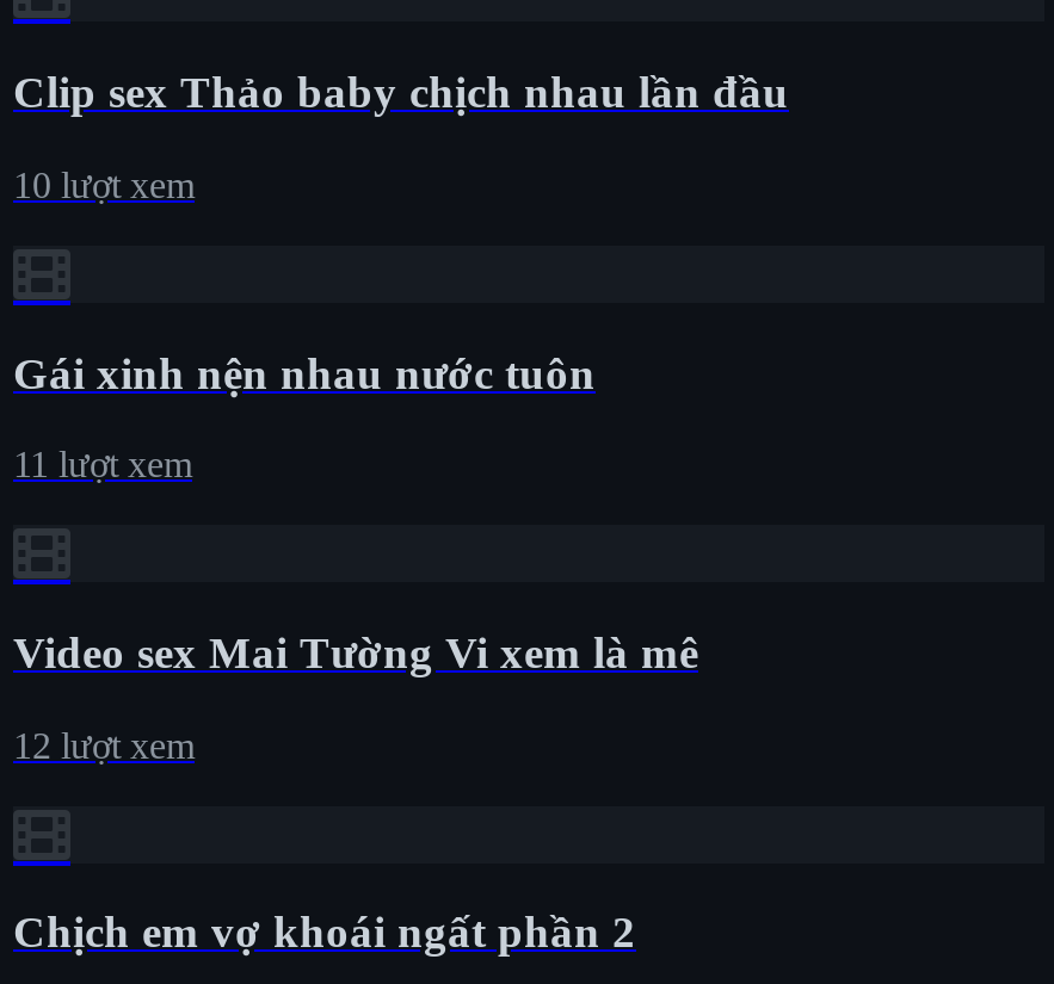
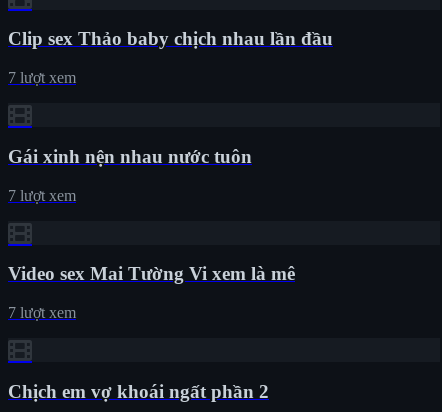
[13,165,195,205] 10 lượt xem -> [8,69,76,86] 7 lượt xem
[13,445,192,486] 11 lượt xem -> [8,187,76,204] 7 lượt xem
[13,725,195,766] 12 lượt xem -> [8,304,76,321] 7 lượt xem

